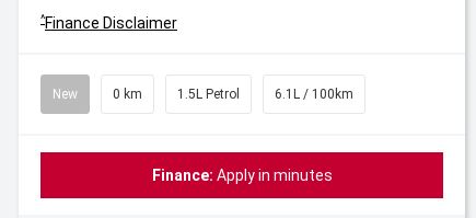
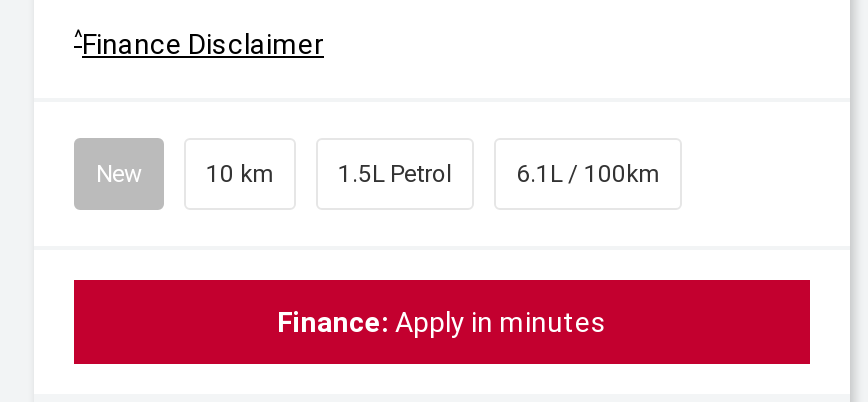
[113,87,142,102] 0 km -> [206,160,274,188] 10 km

